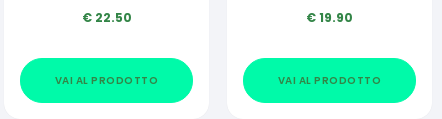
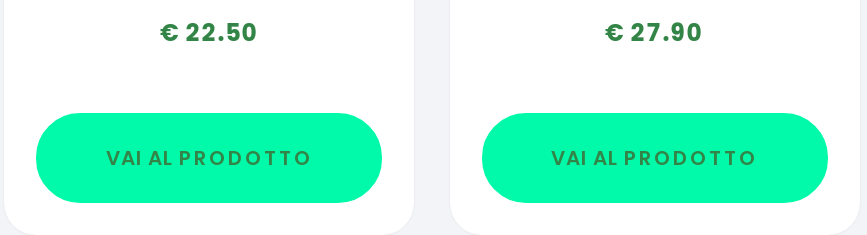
[306,9,353,26] €19.90 -> [605,15,705,49] €27.90

